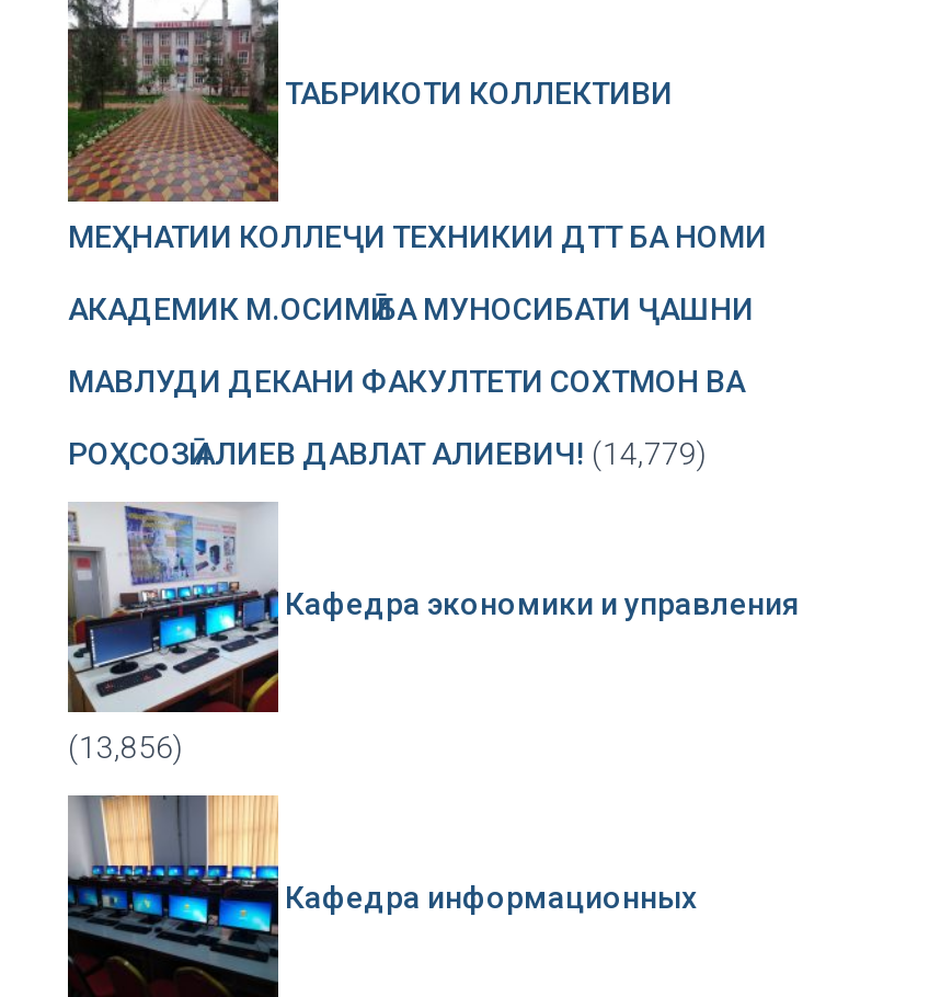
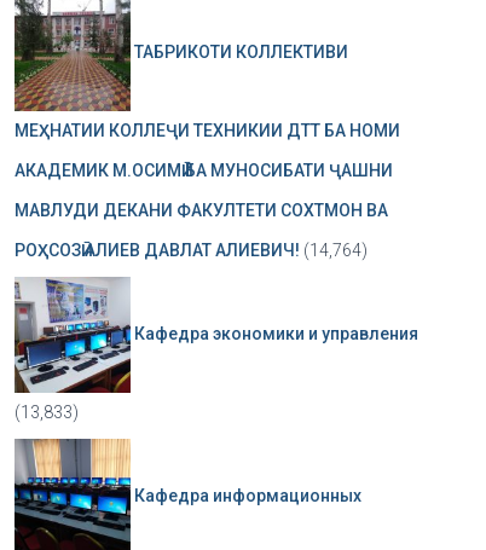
[68,436,708,471] РОҲСОЗӢ АЛИЕВ ДАВЛАТ АЛИЕВИЧ! (14,779) -> [15,240,368,260] РОҲСОЗӢ АЛИЕВ ДАВЛАТ АЛИЕВИЧ! (14,764)
[68,729,184,765] (13,856) -> [15,402,79,422] (13,833)

